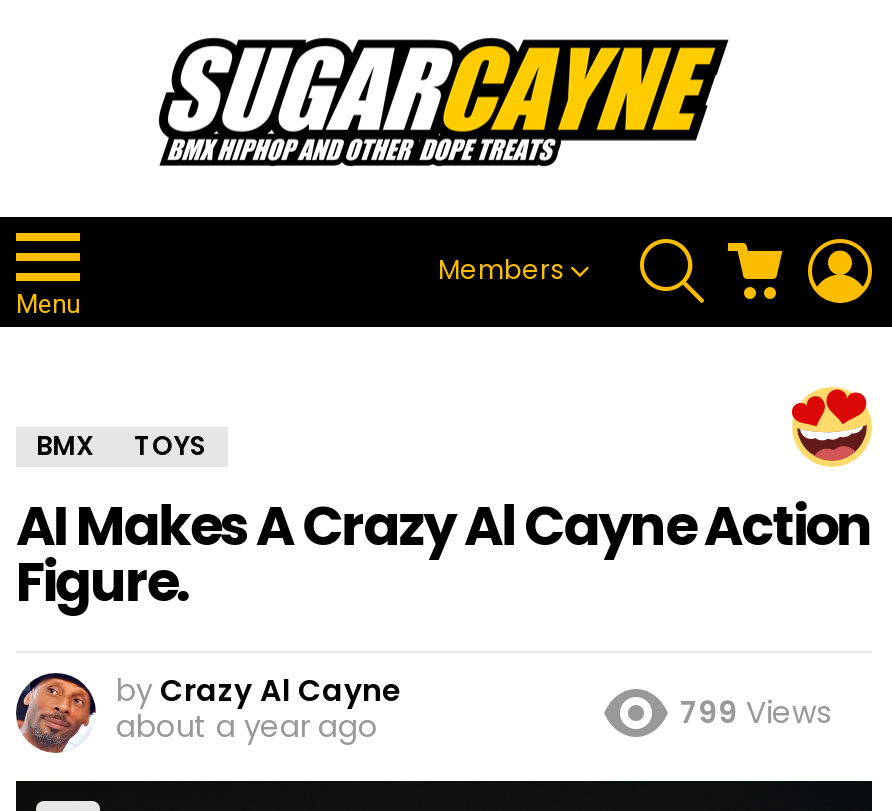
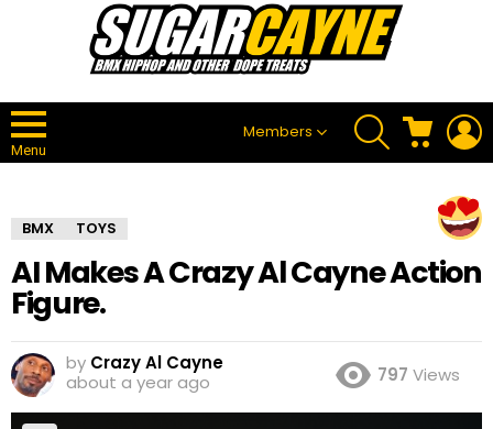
[680,691,832,733] 799 Views -> [377,363,460,386] 797 Views

